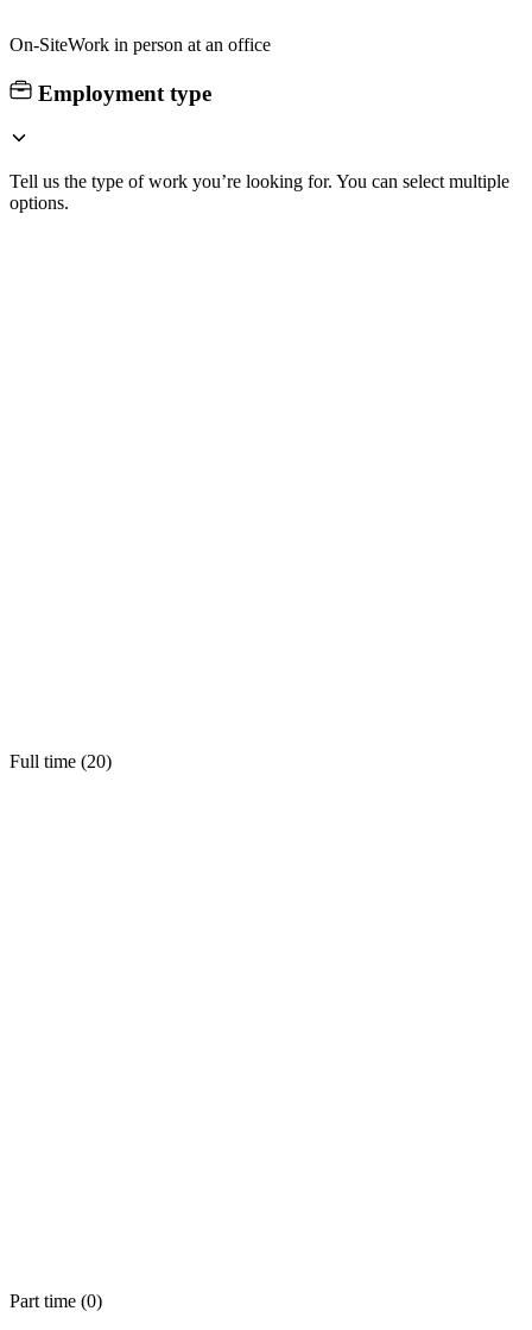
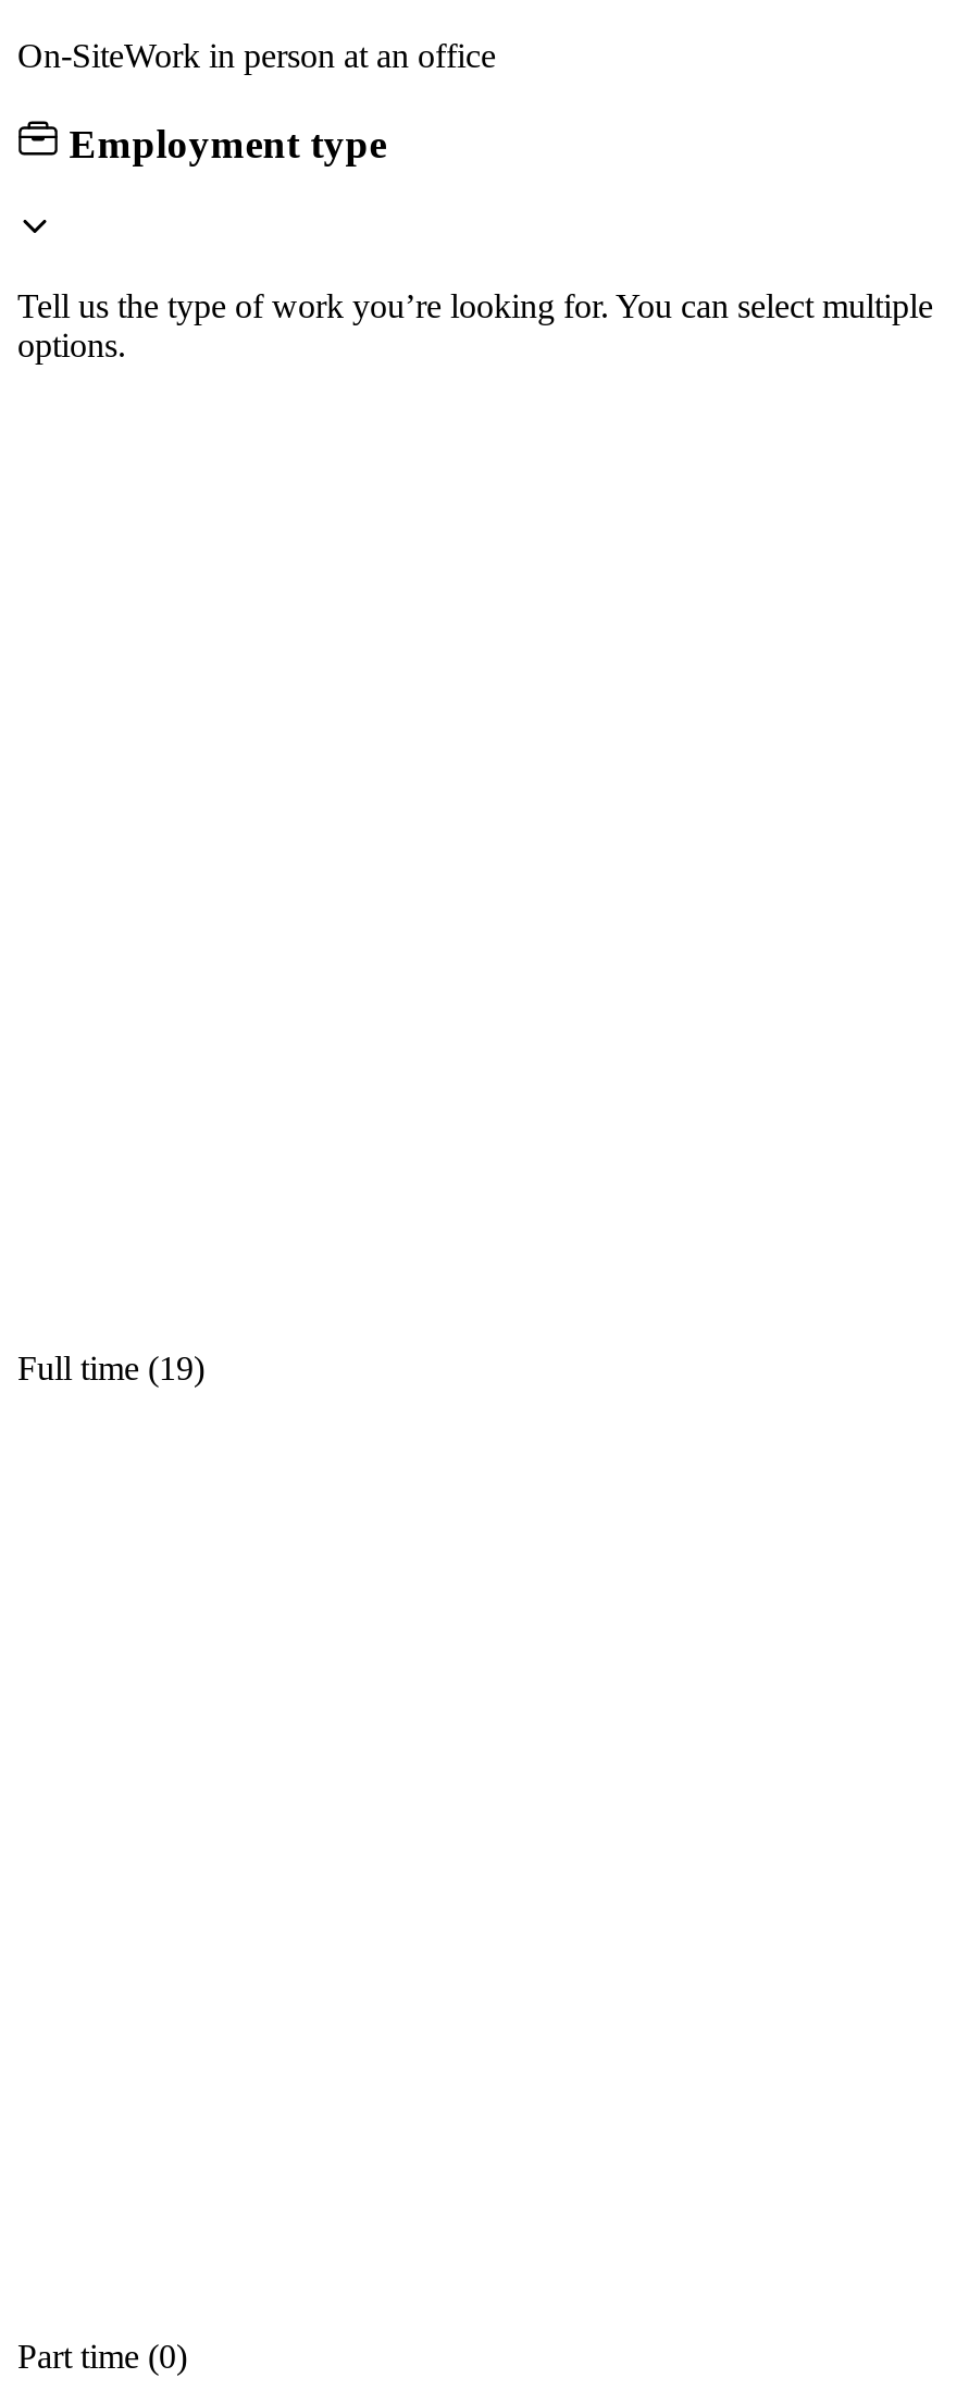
[9,752,112,772] Full time (20) -> [17,1350,204,1387] Full time (19)

